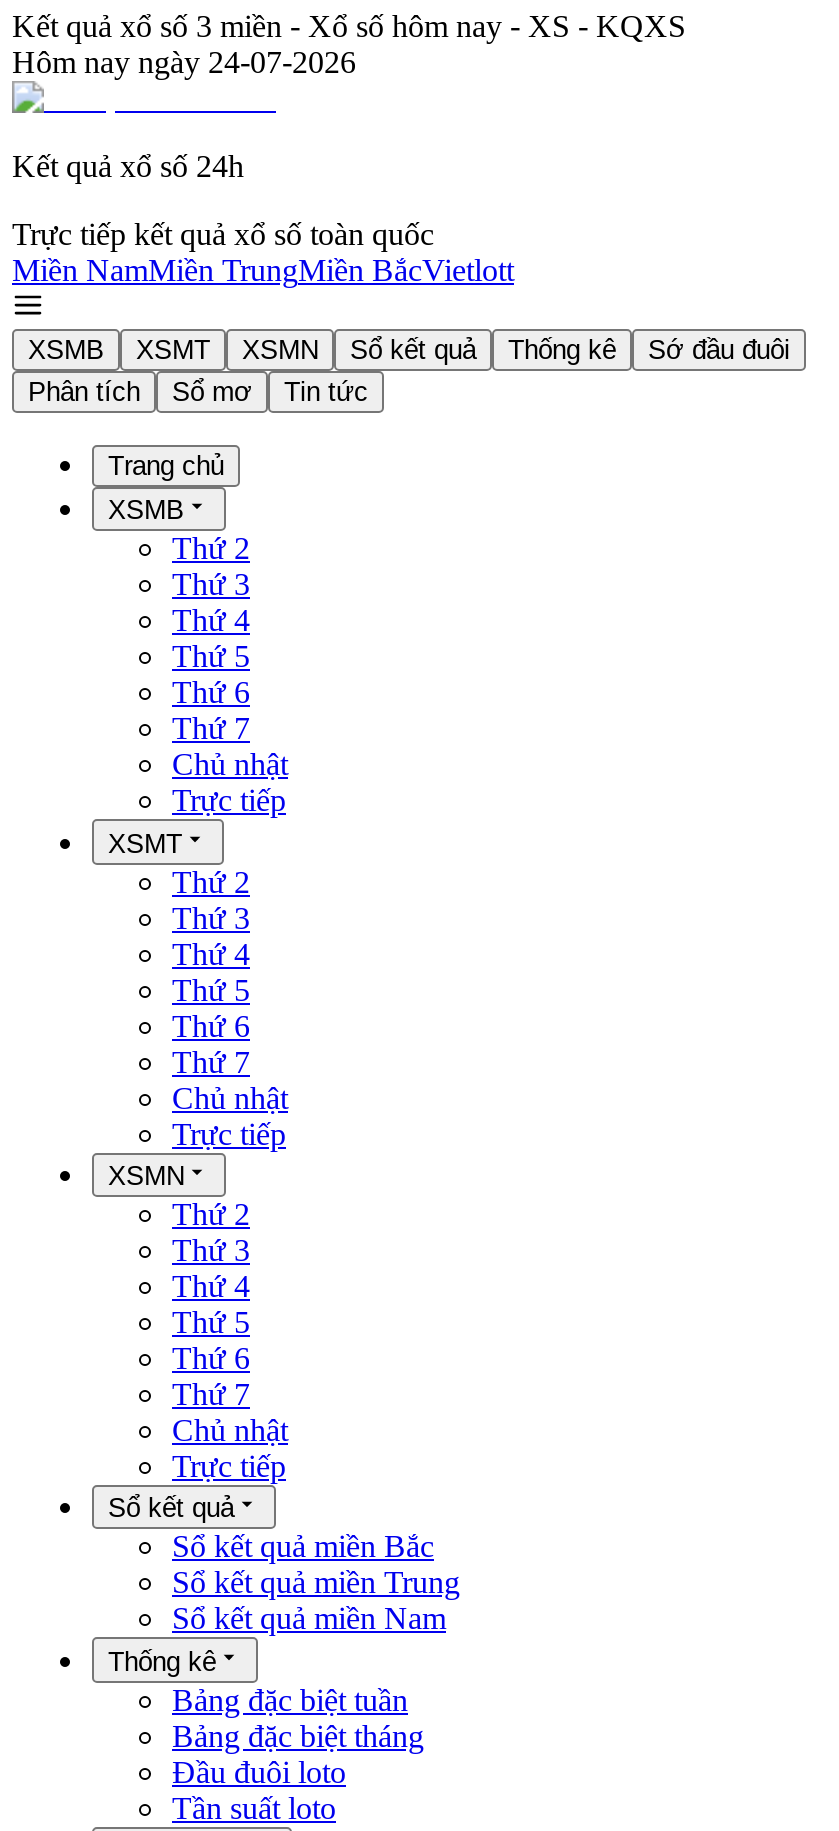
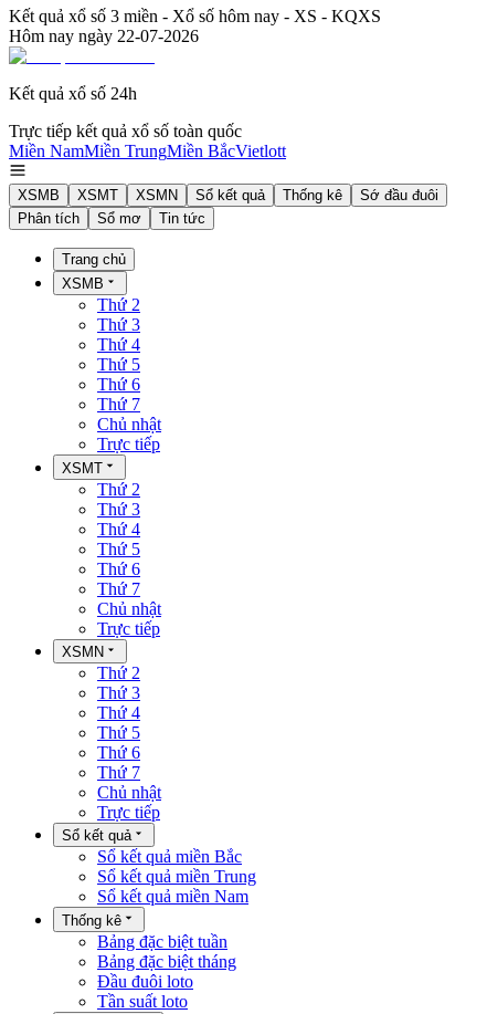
[12,45,356,79] Hôm nay ngày 24-07-2026 -> [9,27,199,45] Hôm nay ngày 22-07-2026

